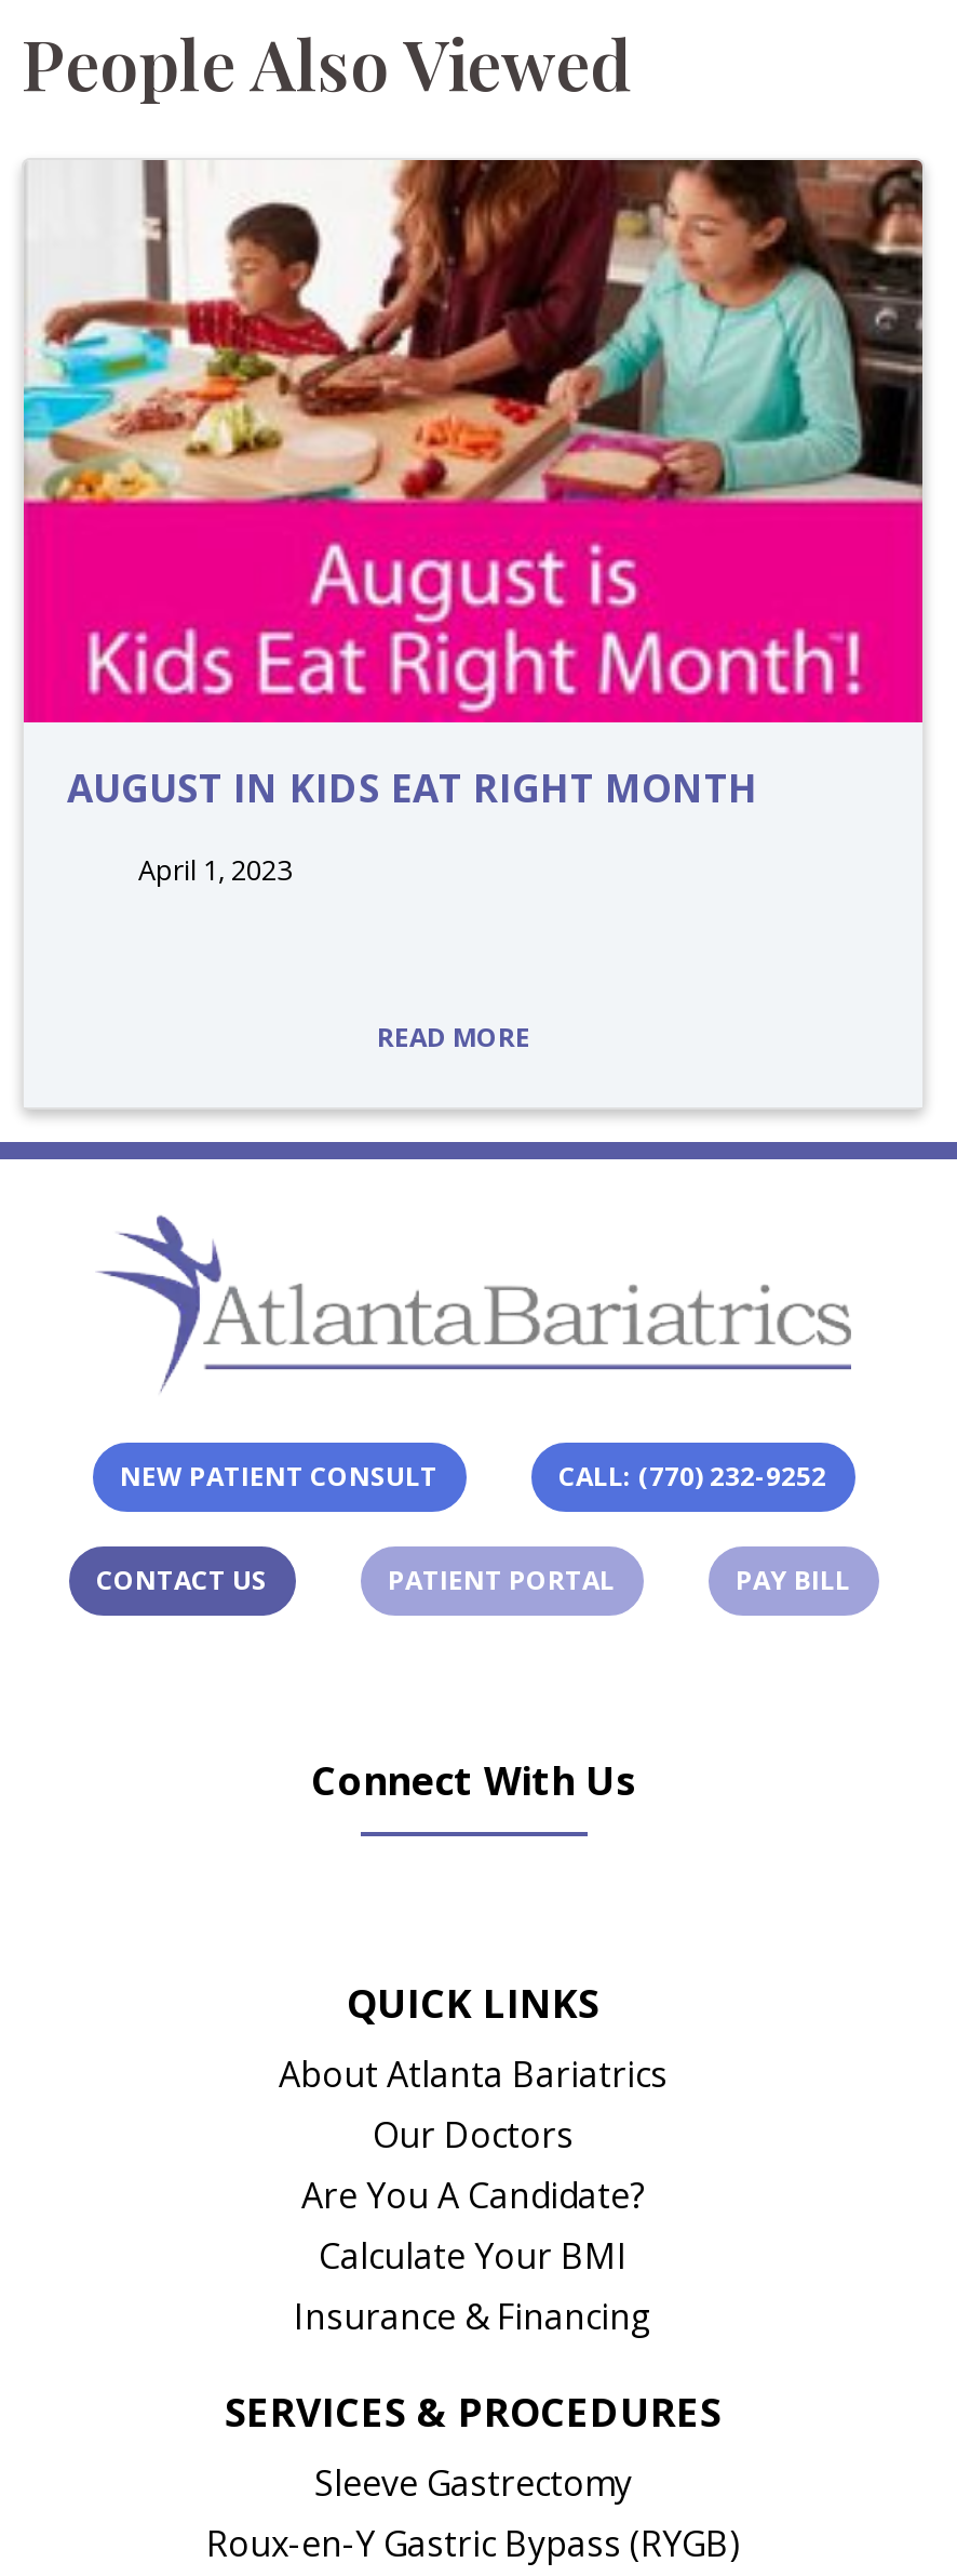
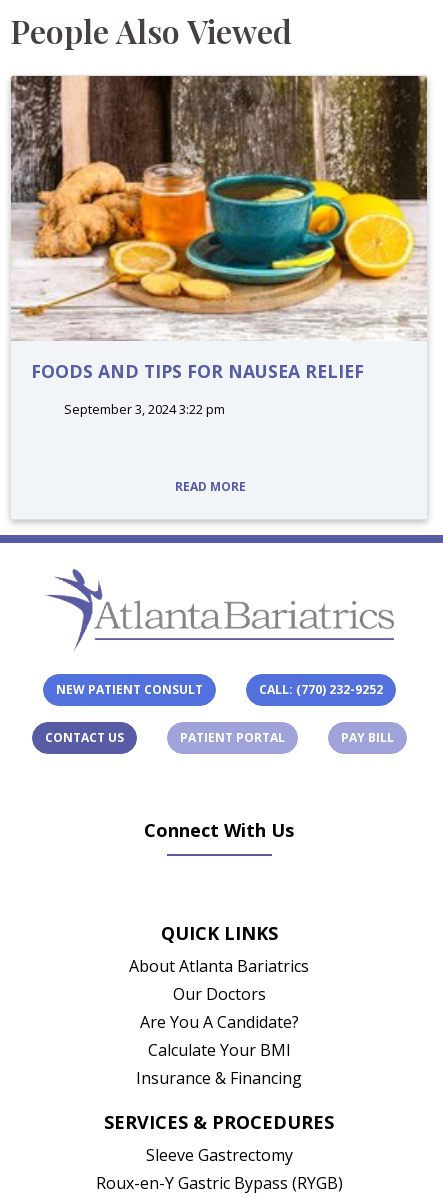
[22,158,925,812] [image] | AUGUST IN KIDS EAT RIGHT MONTH -> [10,75,427,383] [image] | FOODS AND TIPS FOR NAUSEA RELIEF
[132,849,292,888] April 1, 2023 -> [61,400,225,418] September 3, 2024 3:22 pm

